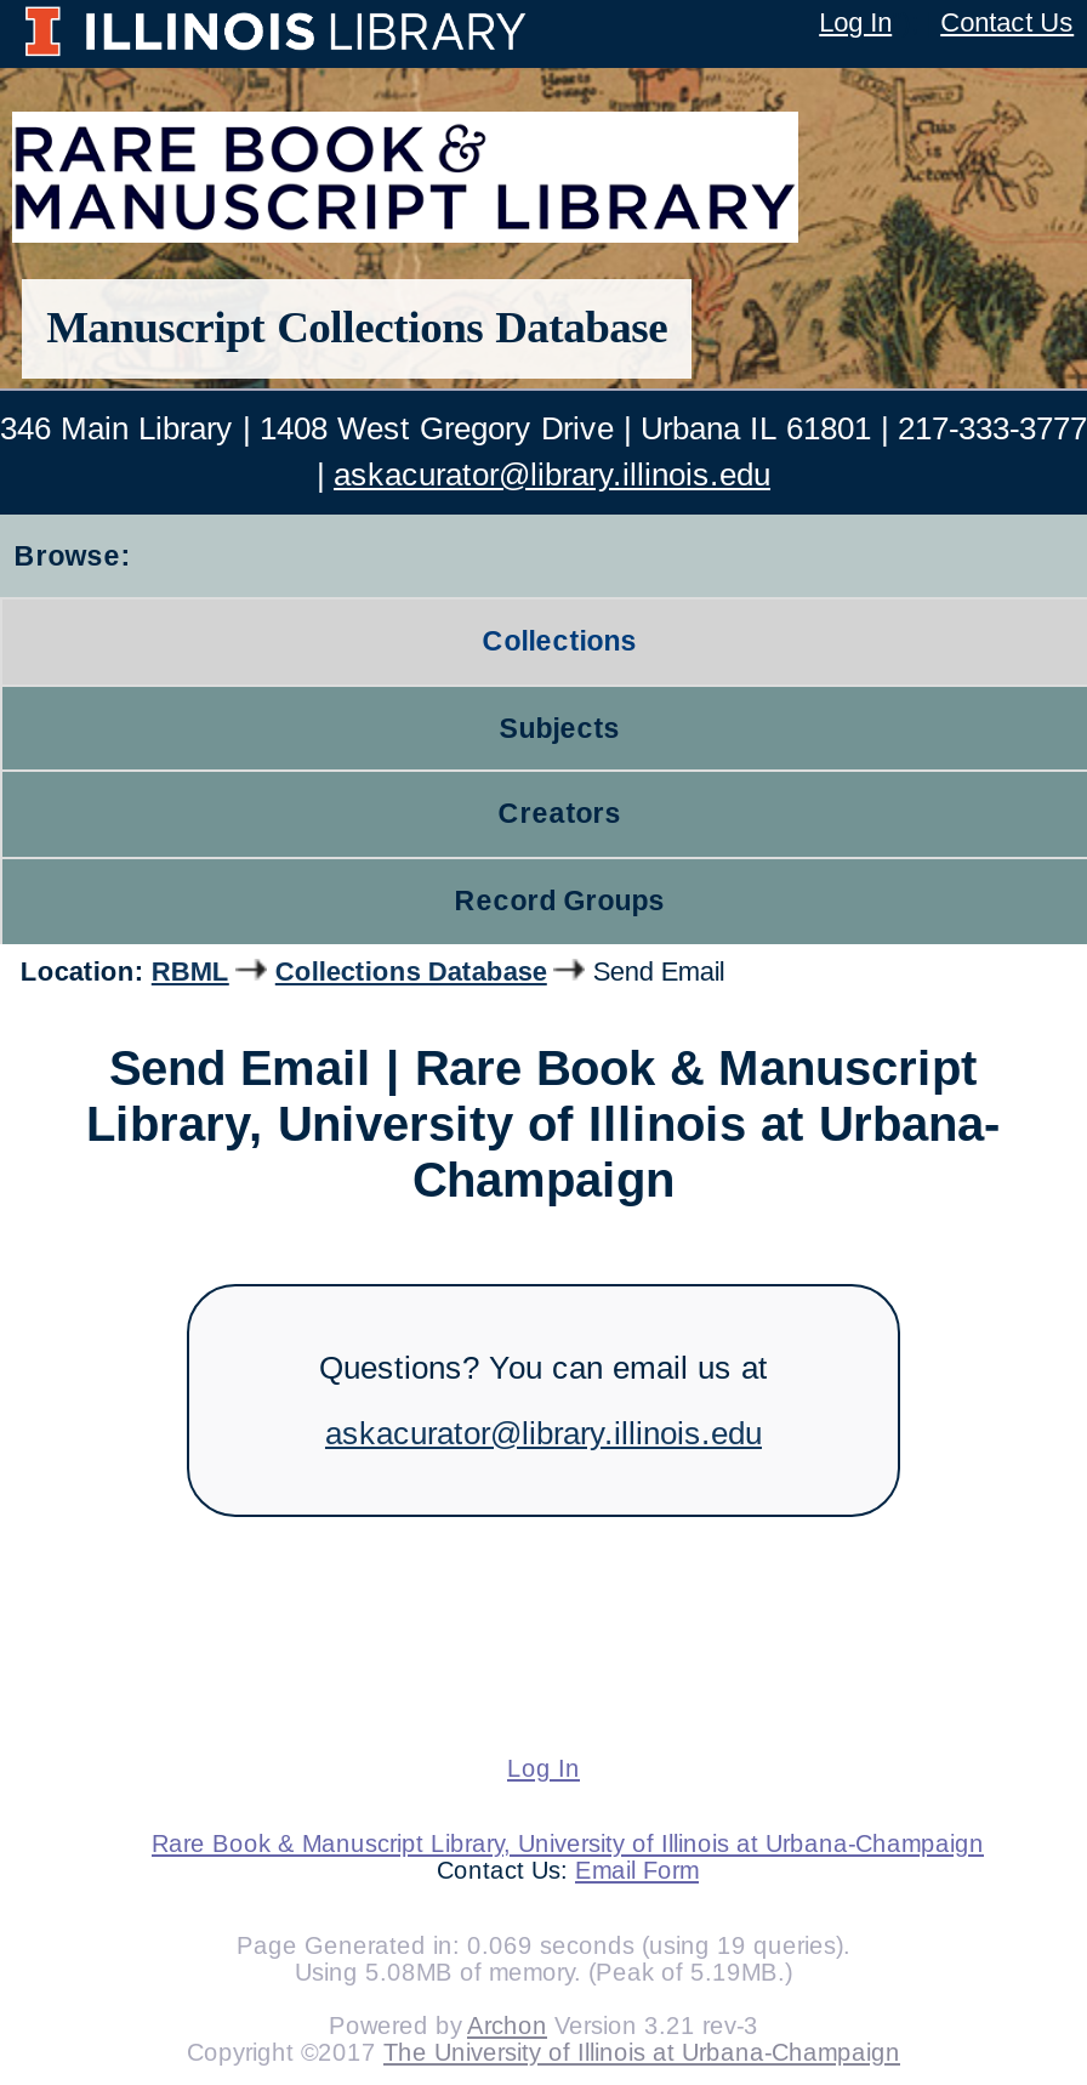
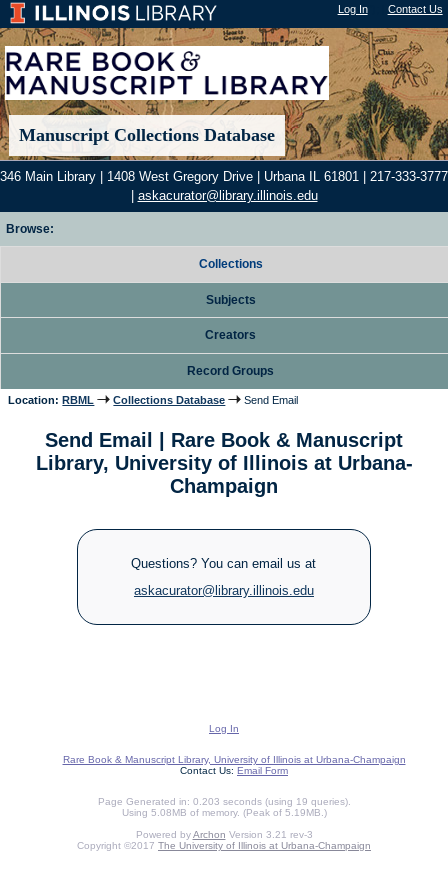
[237,1933,850,1960] Page Generated in: 0.069 seconds (using 19 queries). -> [97,796,350,807] Page Generated in: 0.203 seconds (using 19 queries).

